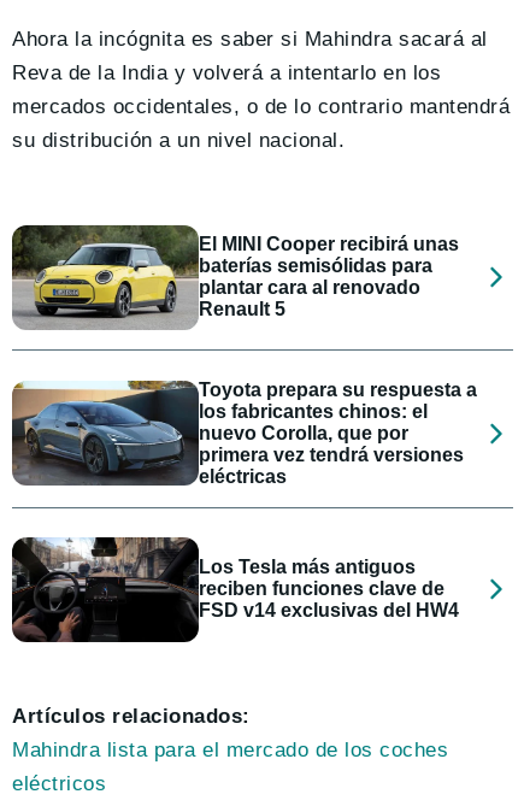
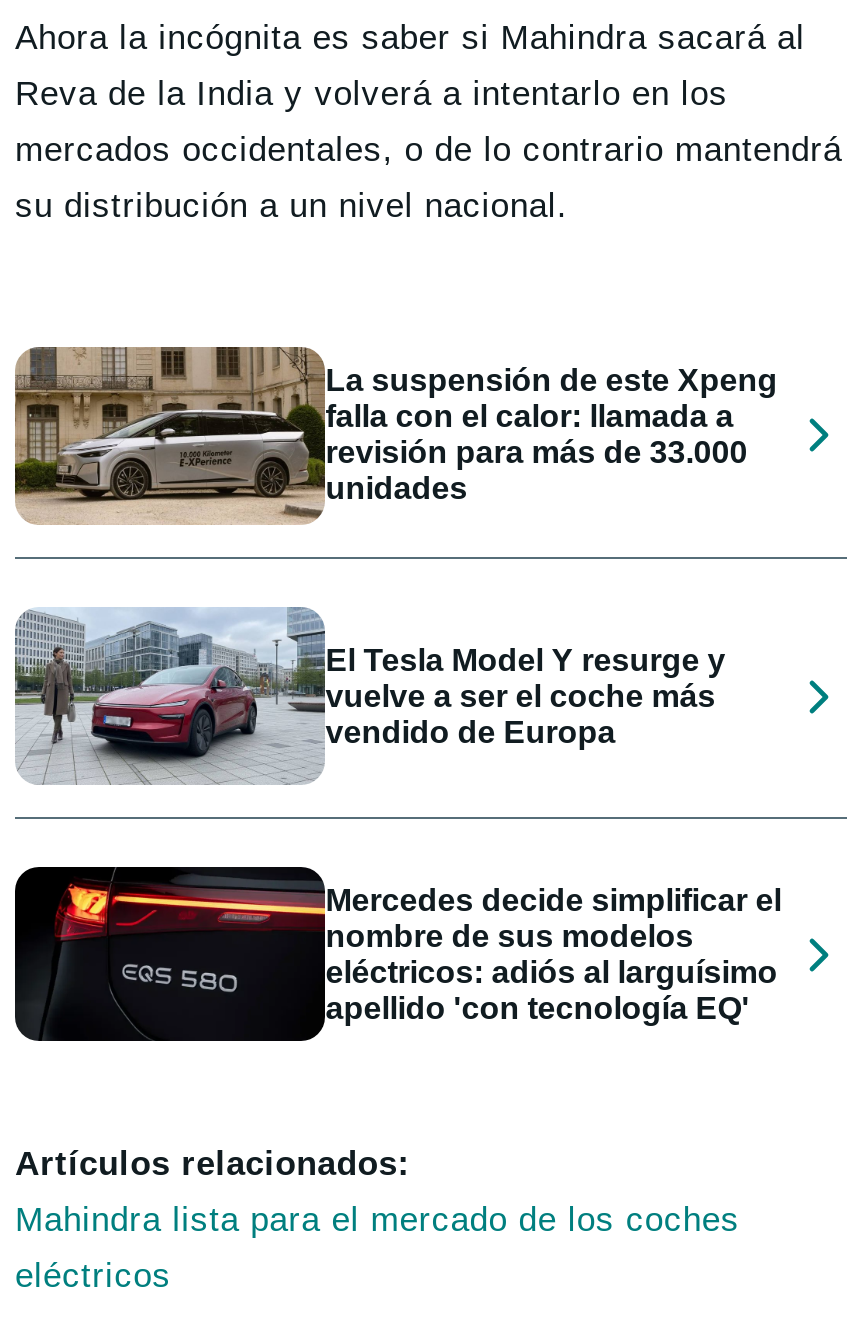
[11,225,459,329] [image] | El MINI Cooper recibirá unas | baterías semisólidas para | plantar cara al renovado | Renault 5 -> [13,345,777,525] [image] | La suspensión de este Xpeng | falla con el calor: llamada a | revisión para más de 33.000 | unidades
[12,379,477,486] [image] | Toyota prepara su respuesta a | los fabricantes chinos: el | nuevo Corolla, que por | primera vez tendrá versiones | eléctricas -> [13,607,725,783] [image] | El Tesla Model Y resurge y | vuelve a ser el coche más | vendido de Europa
[12,536,459,643] [image] | Los Tesla más antiguos | reciben funciones clave de | FSD v14 exclusivas del HW4 -> [13,865,781,1043] [image] | Mercedes decide simplificar el | nombre de sus modelos | eléctricos: adiós al larguísimo | apellido 'con tecnología EQ'

